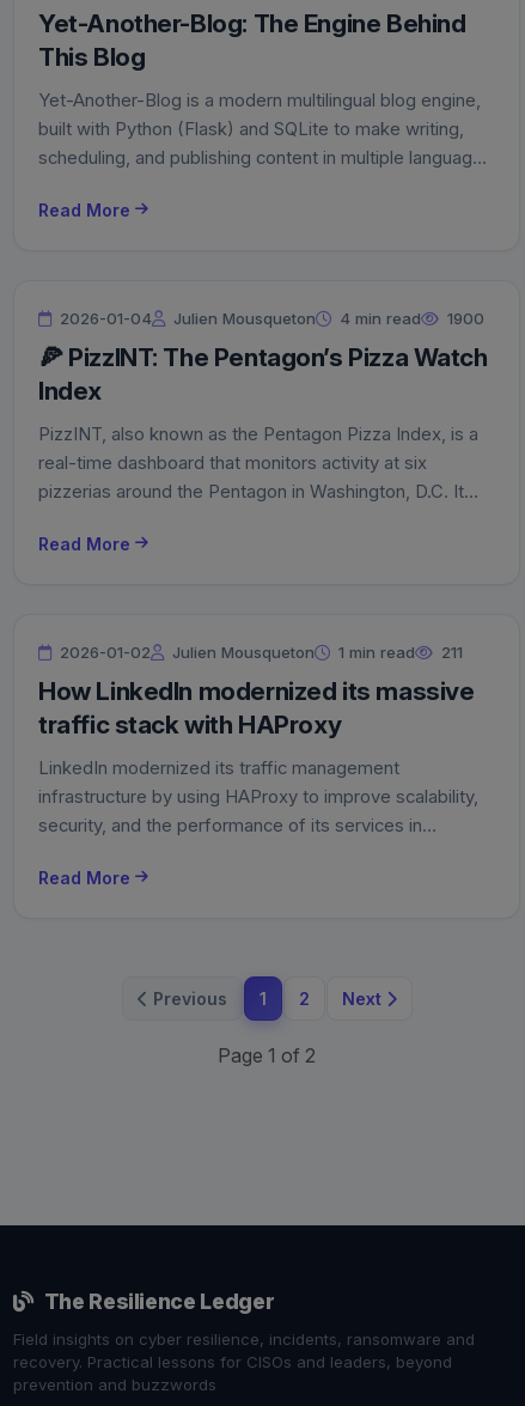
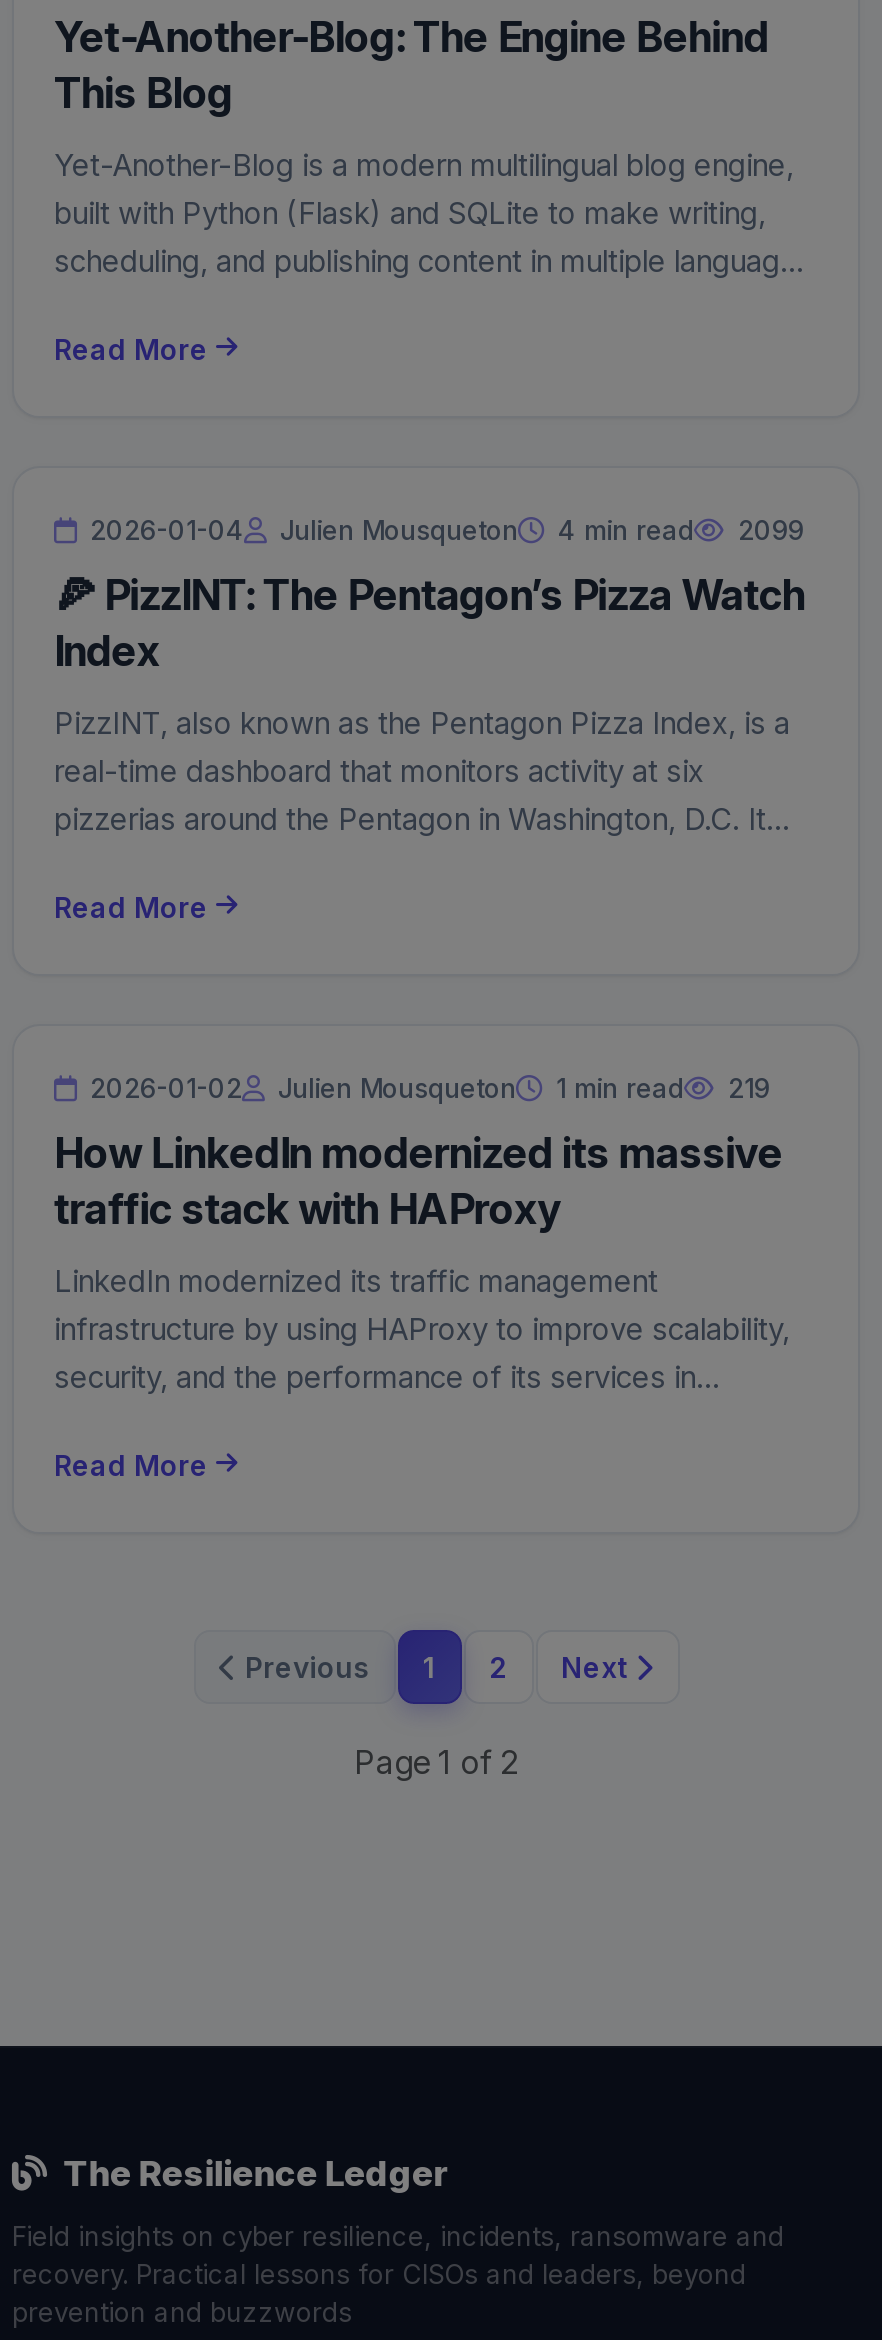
[55,308,484,328] 2026-01-04 Julien Mousqueton 4 min read 1900 -> [82,513,804,545] 2026-01-04 Julien Mousqueton 4 min read 2099
[55,642,463,661] 2026-01-02 Julien Mousqueton 1 min read 211 -> [82,1071,770,1103] 2026-01-02 Julien Mousqueton 1 min read 219

